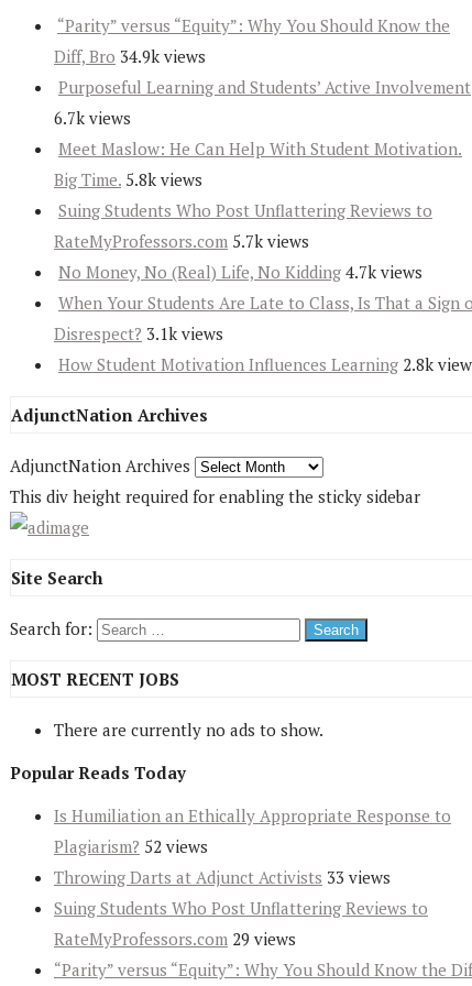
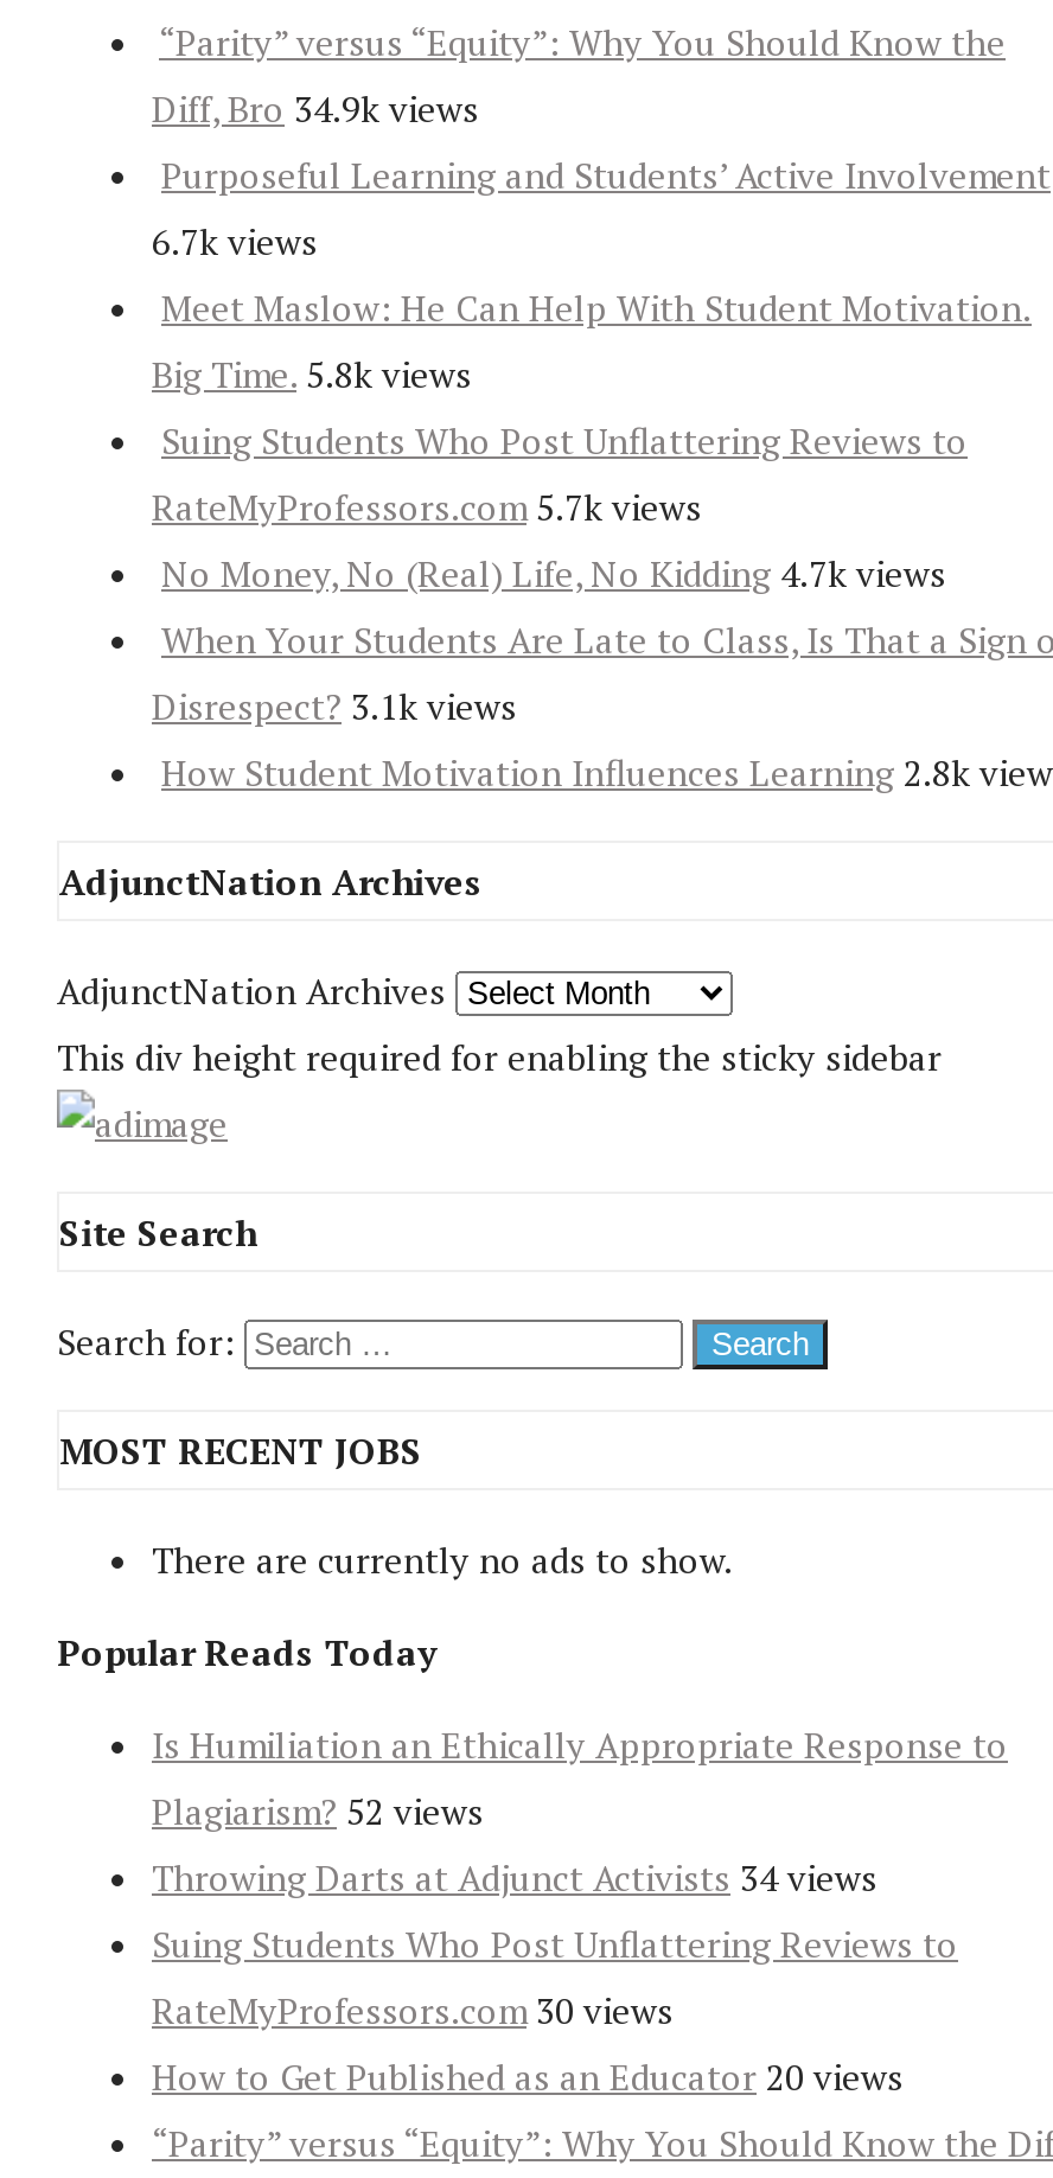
[54,866,391,888] Throwing Darts at Adjunct Activists 33 views -> [152,1853,877,1900] Throwing Darts at Adjunct Activists 34 views
[54,928,296,950] RateMyProfessors.com 29 views -> [152,1986,904,2100] RateMyProfessors.com 30 views | How to Get Published as an Educator 20 views

